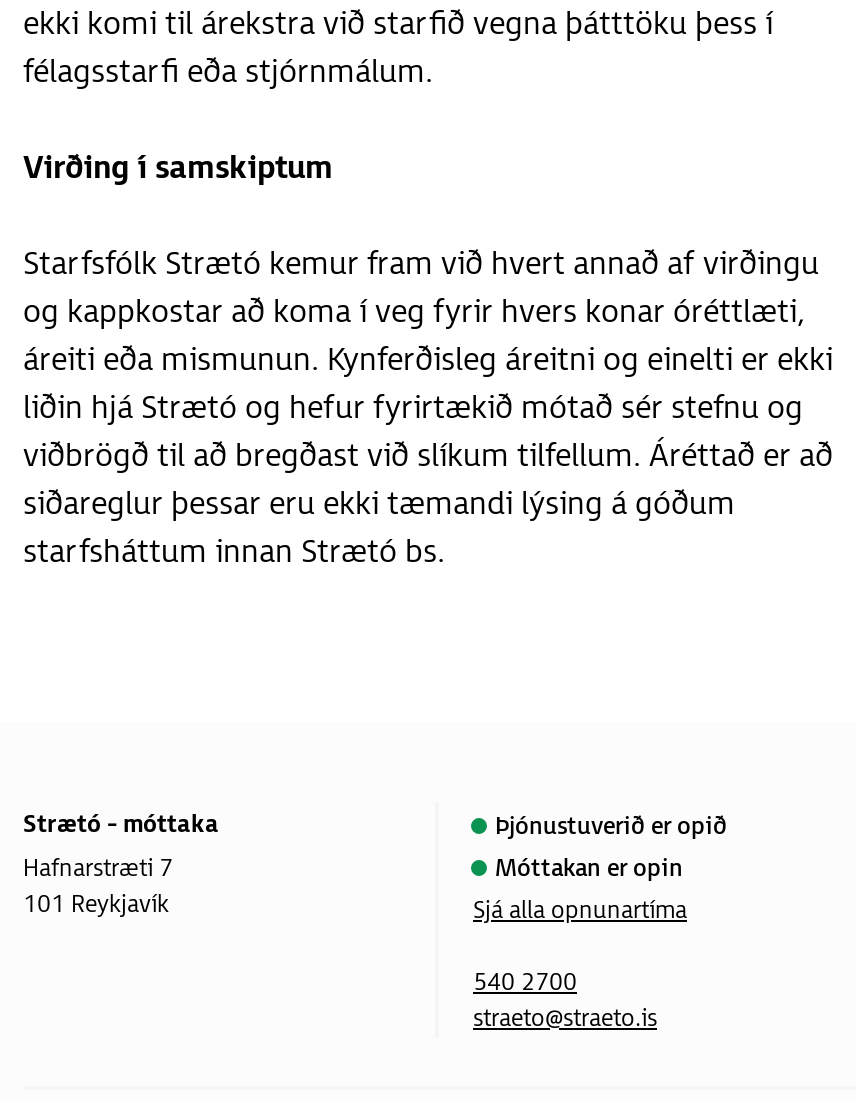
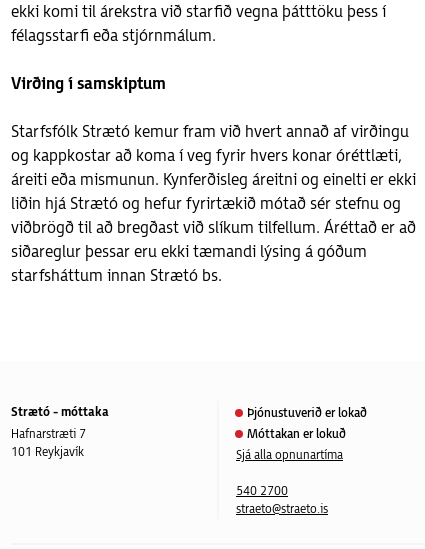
[495,812,727,842] Þjónustuverið er opið -> [247,406,367,421] Þjónustuverið er lokað
[495,854,683,884] Móttakan er opin -> [247,427,346,442] Móttakan er lokuð

